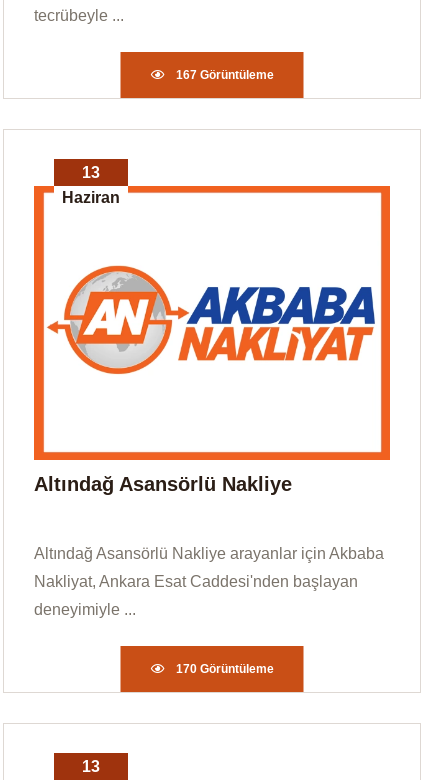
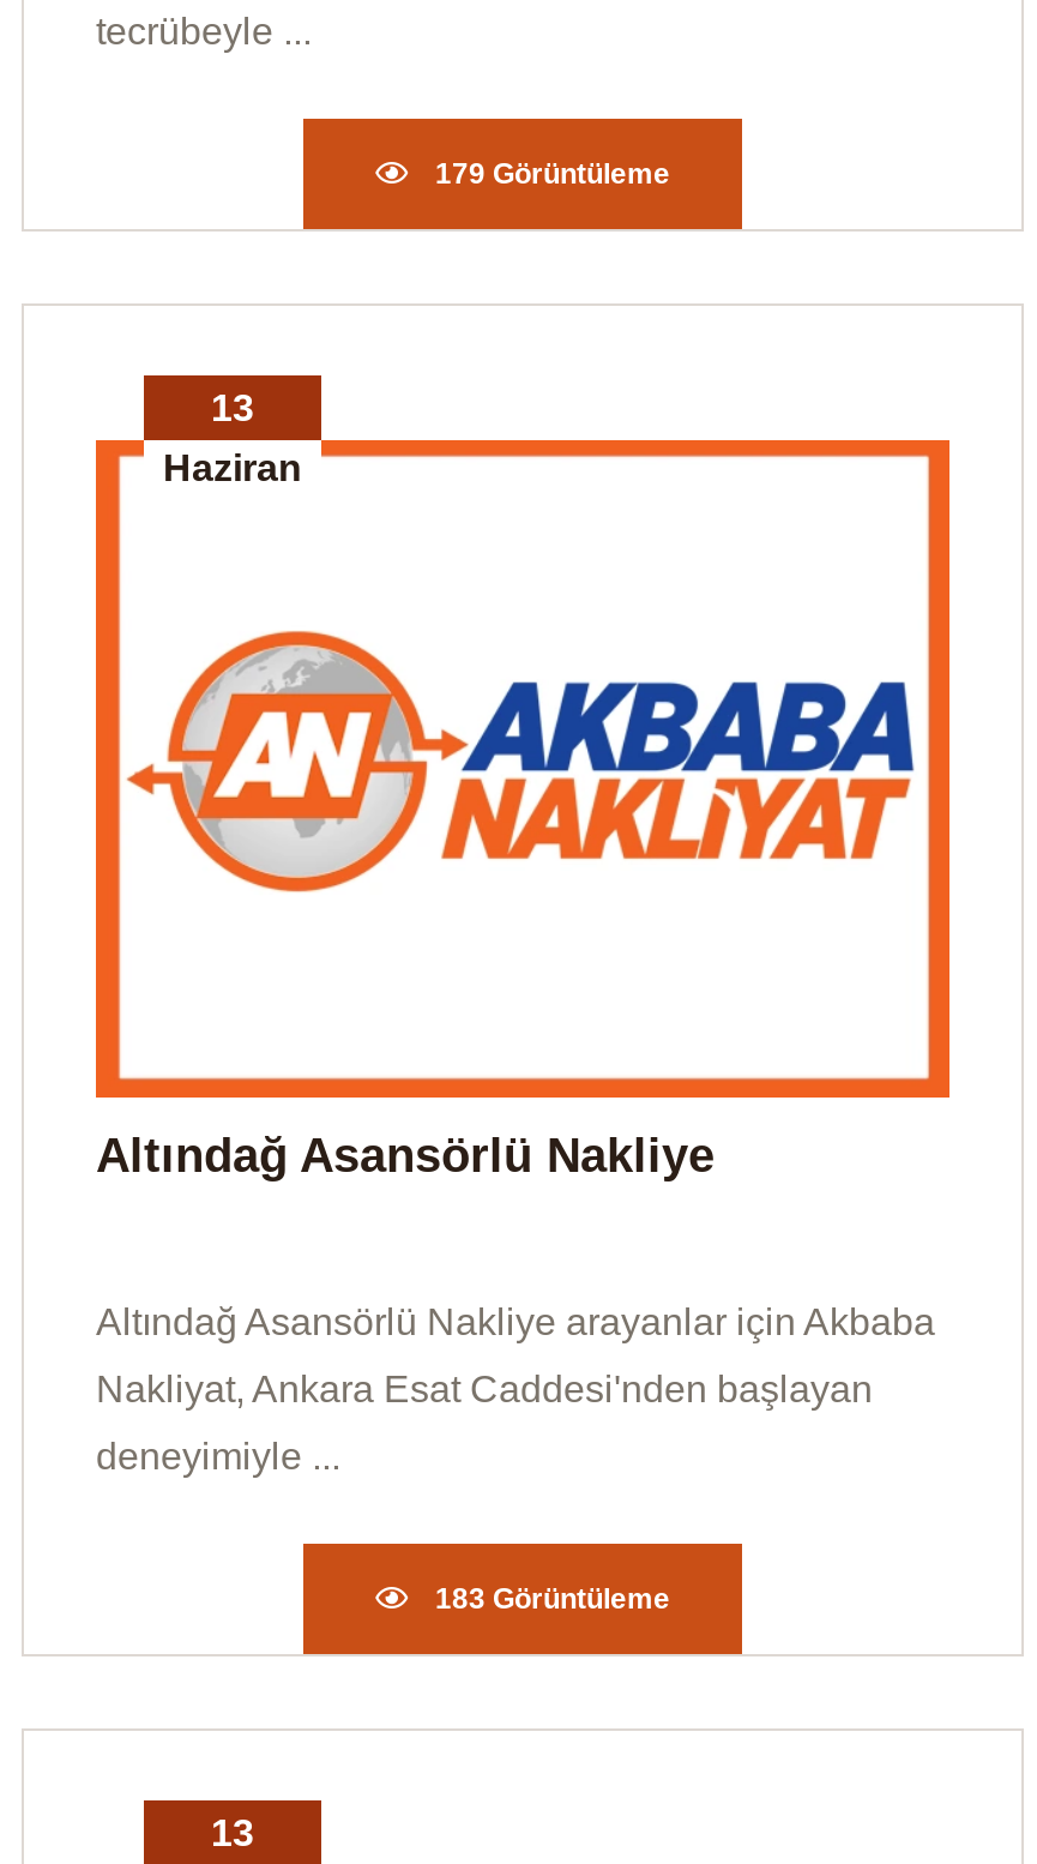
[175,68,273,82] 167 Görüntüleme -> [435,158,670,192] 179 Görüntüleme
[175,662,273,676] 170 Görüntüleme -> [435,1582,670,1615] 183 Görüntüleme

